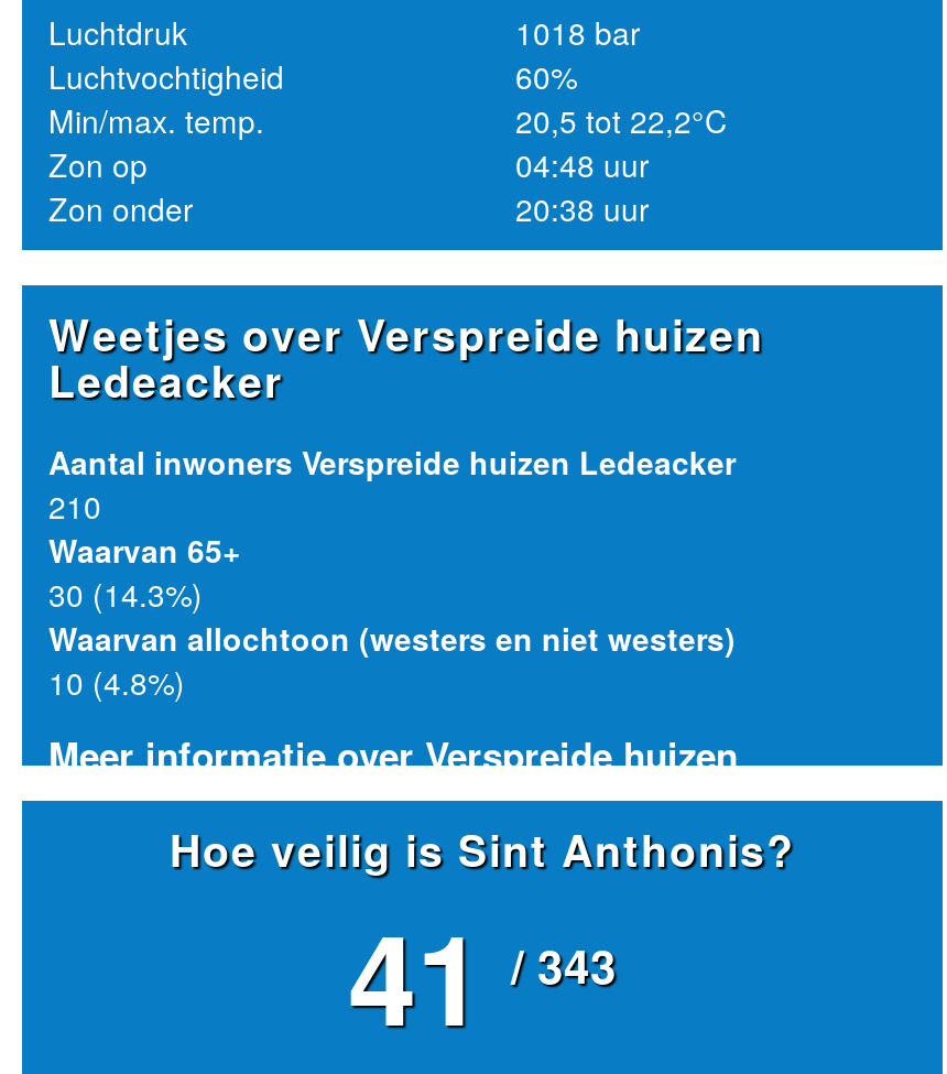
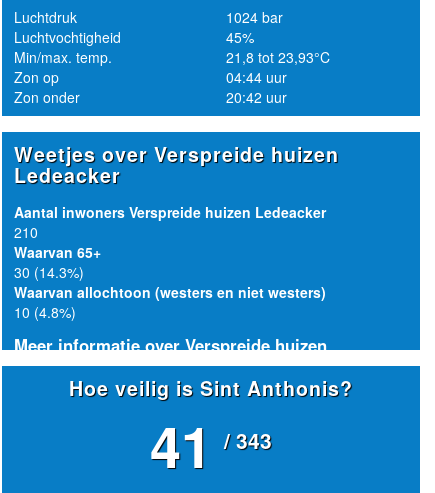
[515,10,641,54] 1018 bar -> [226,7,283,27] 1024 bar
[515,54,577,98] 60% -> [226,27,254,47] 45%
[515,98,727,142] 20,5 tot 22,2°C -> [226,47,330,67] 21,8 tot 23,93°C
[515,142,650,186] 04:48 uur -> [226,67,287,87] 04:44 uur
[515,186,650,230] 20:38 uur -> [226,87,287,107] 20:42 uur

